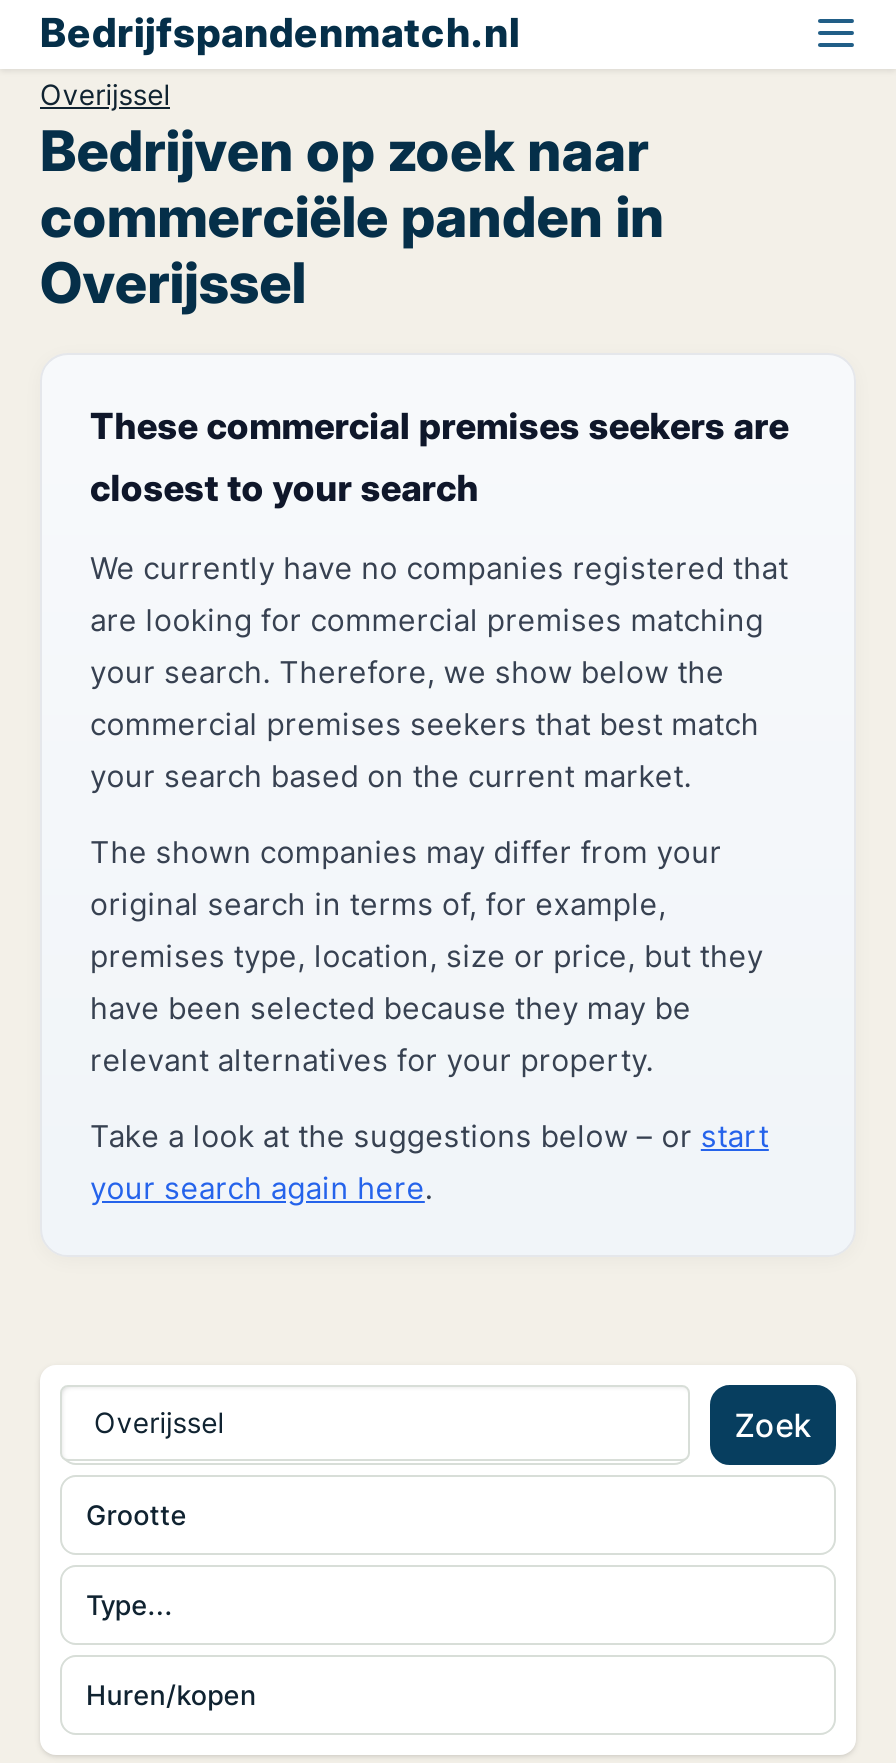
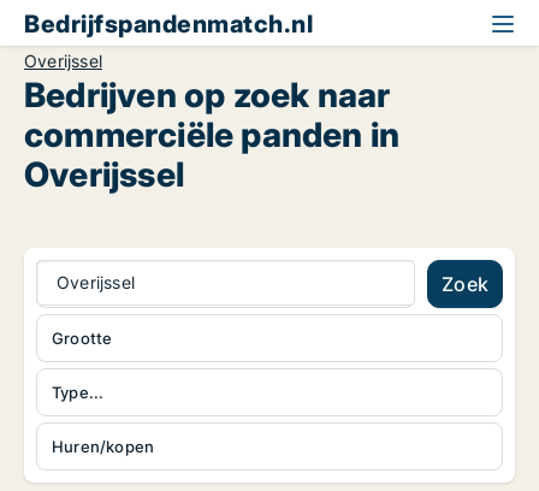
[90,405,789,1207] These commercial premises seekers are | closest to your search | We currently have no companies registered that | are looking for commercial premises matching | your search. Therefore, we show below the | commercial premises seekers that best match | your search based on the current market. | The shown companies may differ from your | original search in terms of, for example, | premises type, location, size or price, but they | have been selected because they may be | relevant alternatives for your property. | Take a look at the suggestions below – or start | your search again here. -> none

